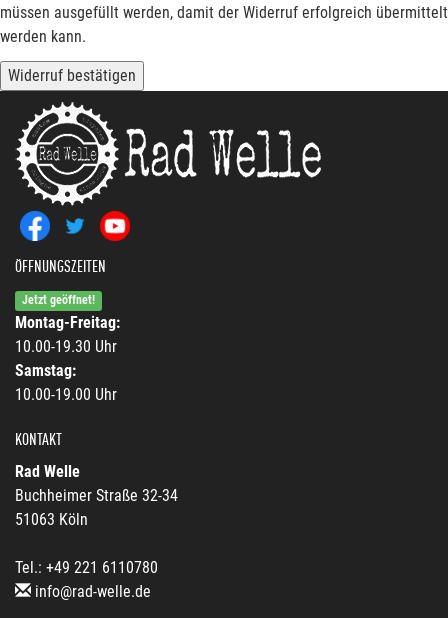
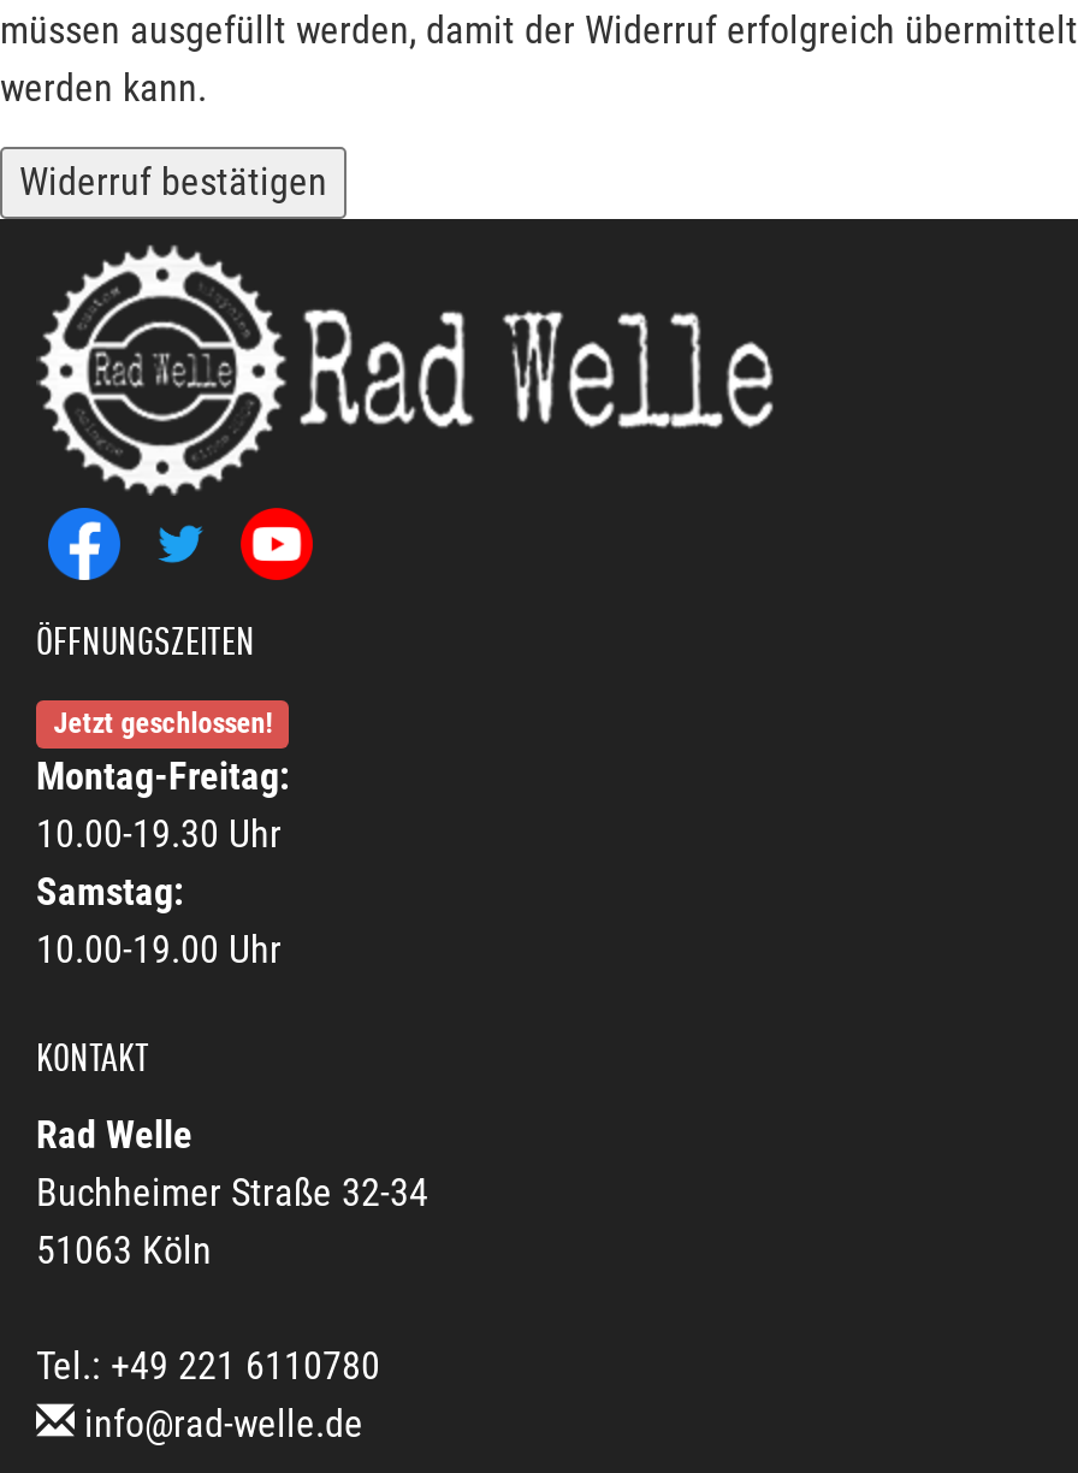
[22,293,95,307] Jetzt geöffnet! -> [53,705,272,739] Jetzt geschlossen!

